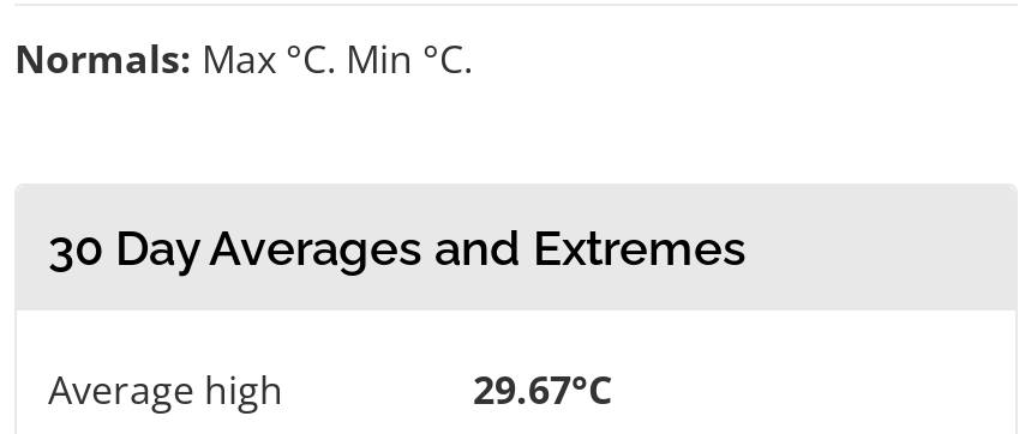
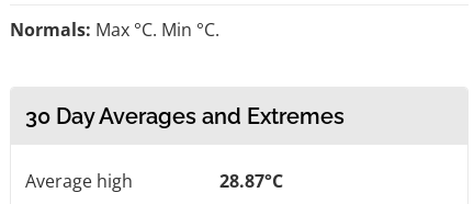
[473,363,612,415] 29.67°C -> [219,169,283,193] 28.87°C

